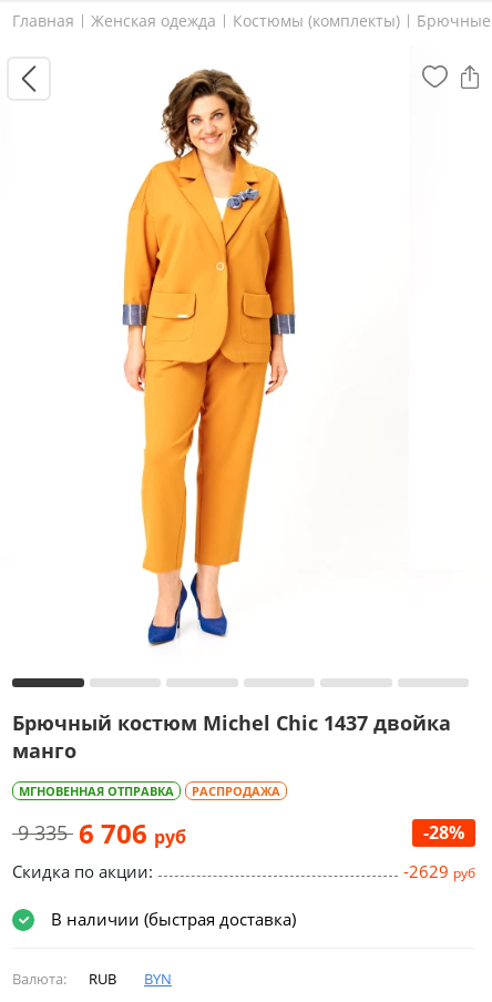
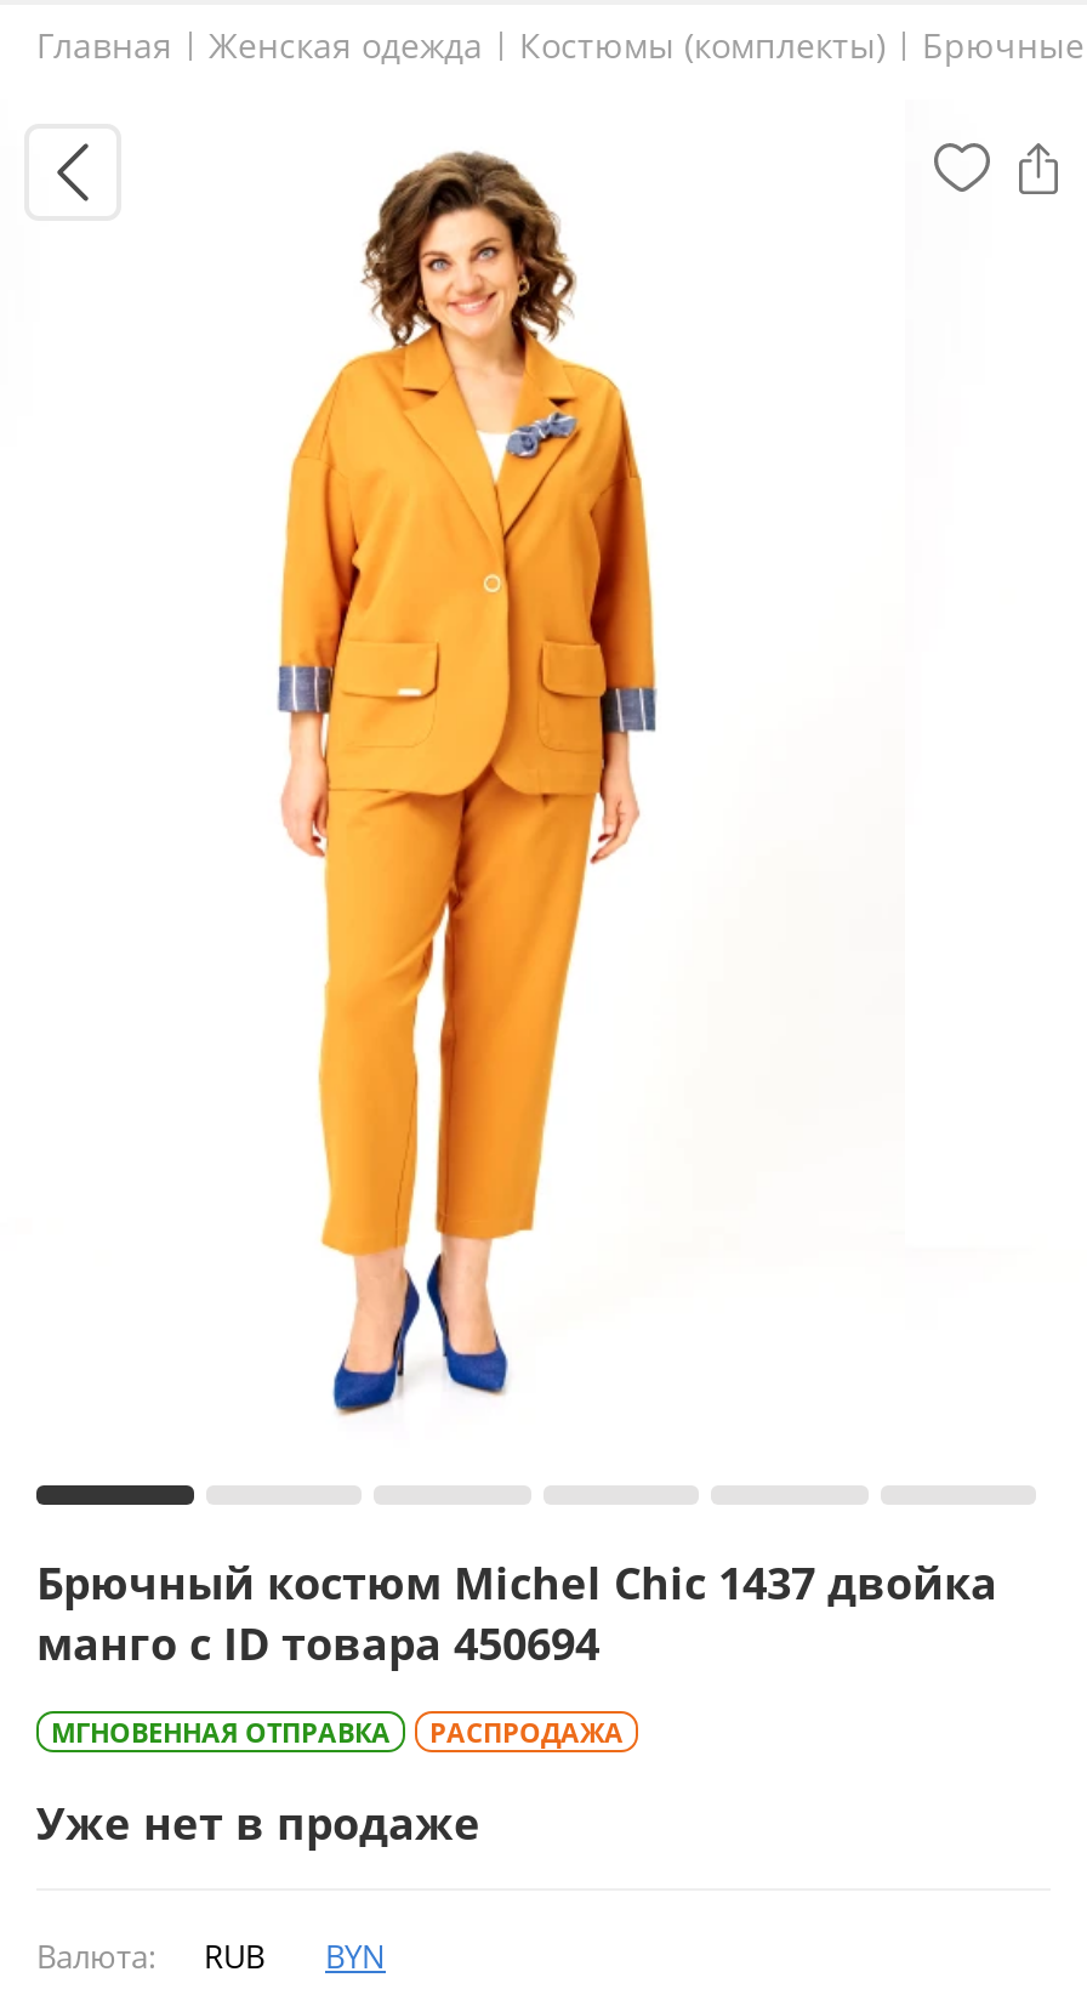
[12,737,76,764] манго -> [36,1614,599,1672] манго с ID товара 450694
[12,815,475,931] 9 335 6 706 руб | -28% | Скидка по акции: | -2629 руб | В наличии (быстрая доставка) -> [36,1794,480,1852] Уже нет в продаже

